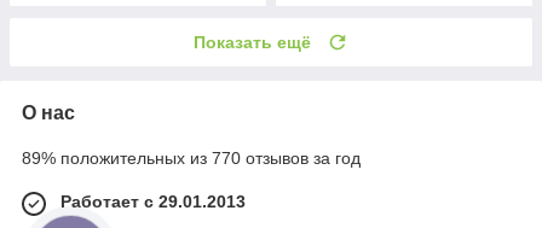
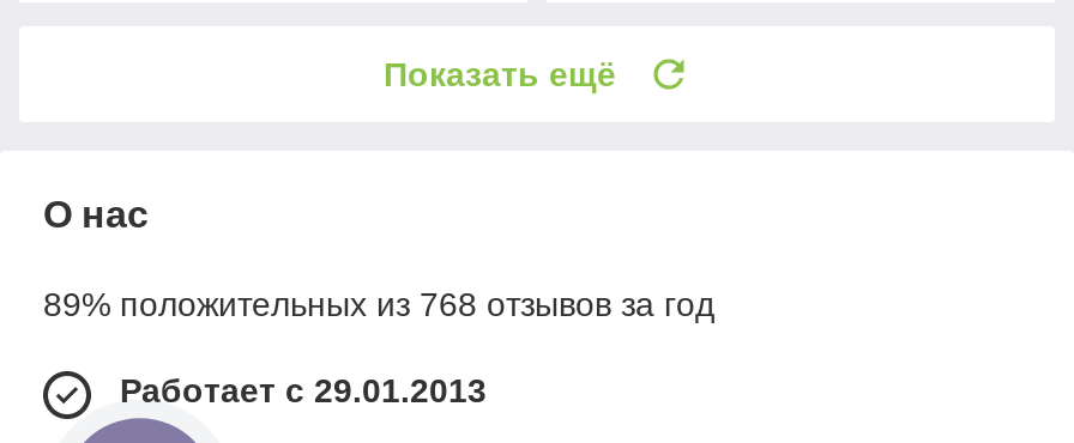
[22,148,361,167] 89% положительных из 770 отзывов за год -> [43,284,714,323] 89% положительных из 768 отзывов за год

